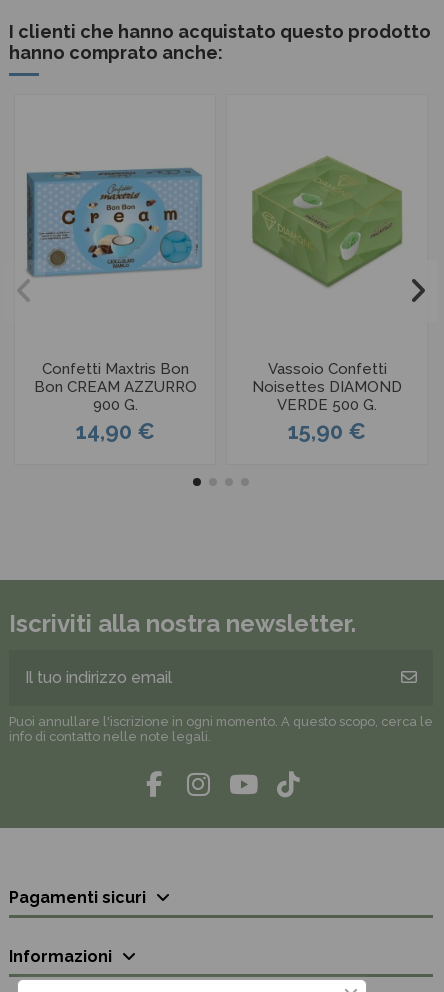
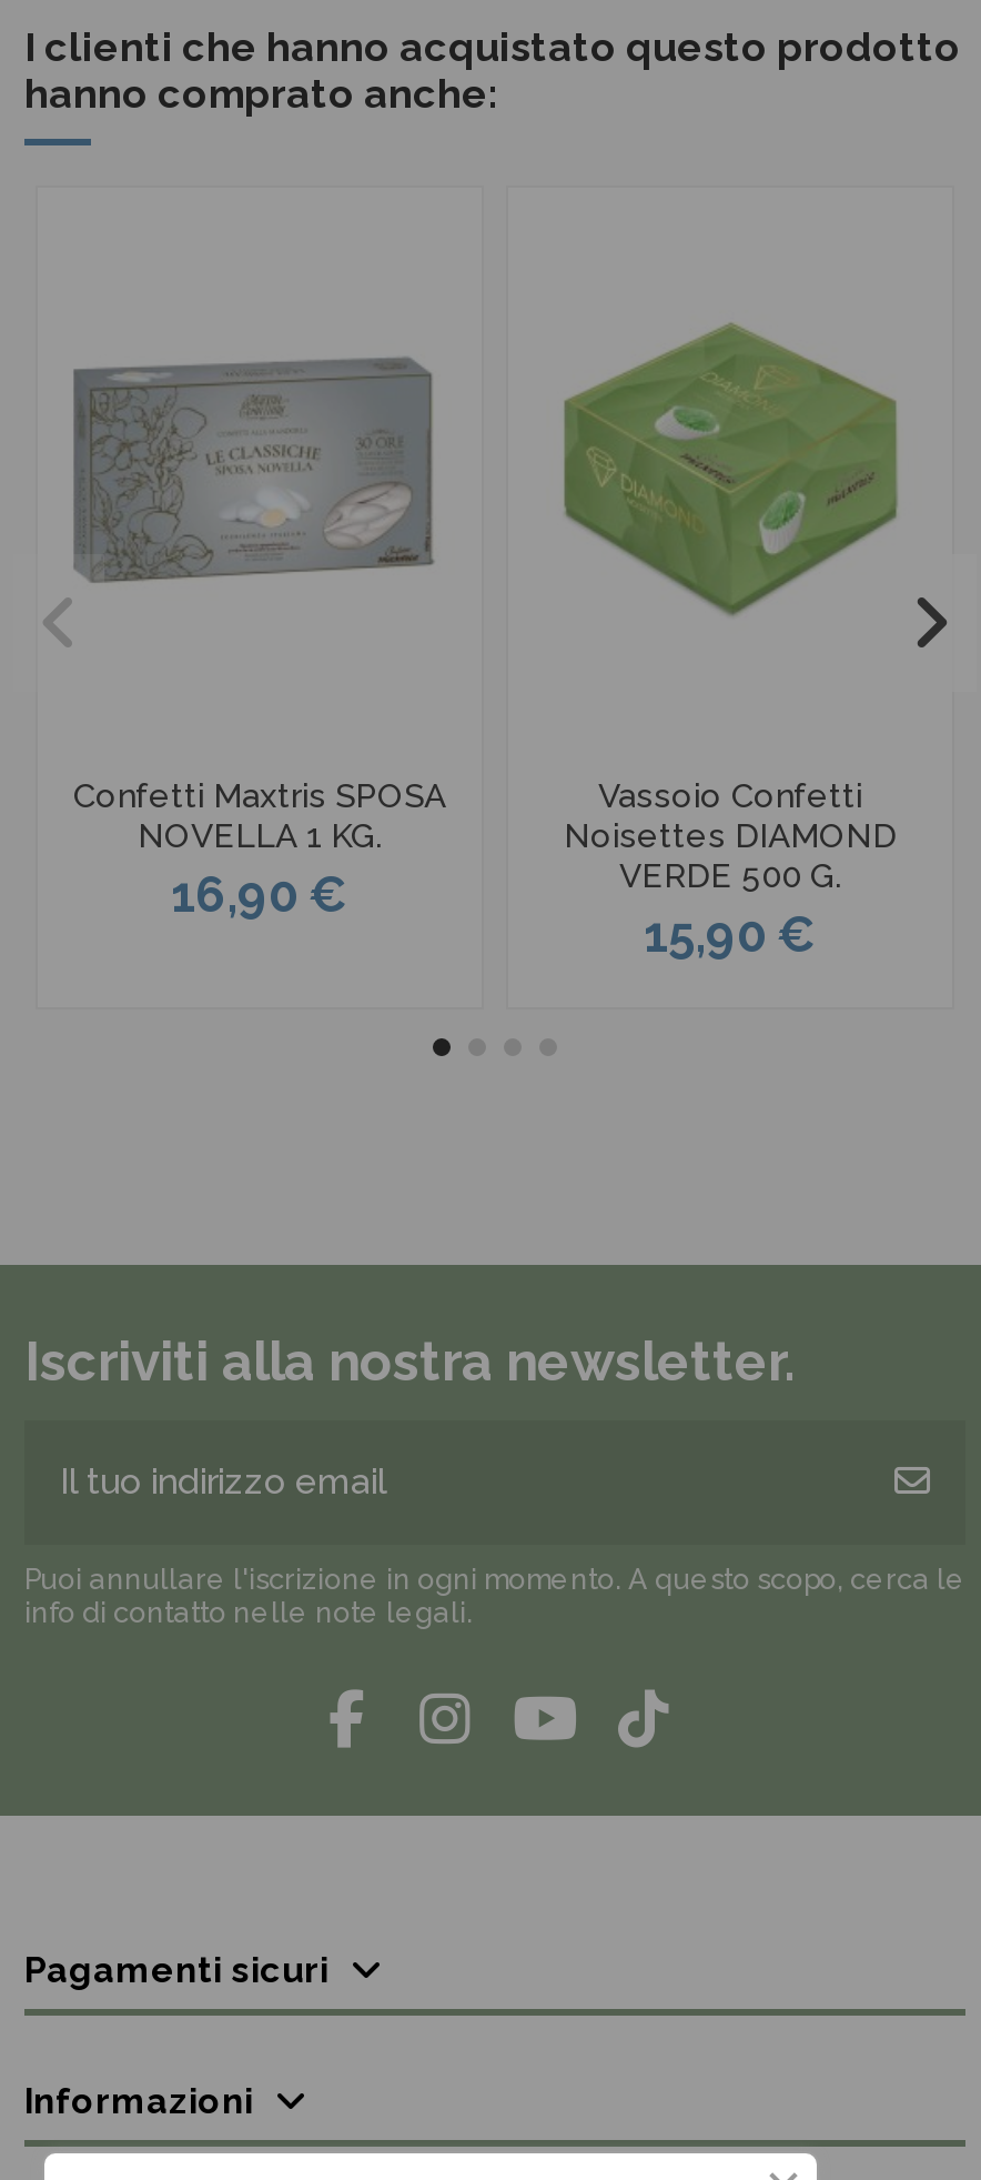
[26,167,203,278] [image] -> [64,350,453,592] [image]
[33,360,196,444] Confetti Maxtris Bon | Bon CREAM AZZURRO | 900 G. | 14,90 € -> [73,776,446,923] Confetti Maxtris SPOSA | NOVELLA 1 KG. | 16,90 €

